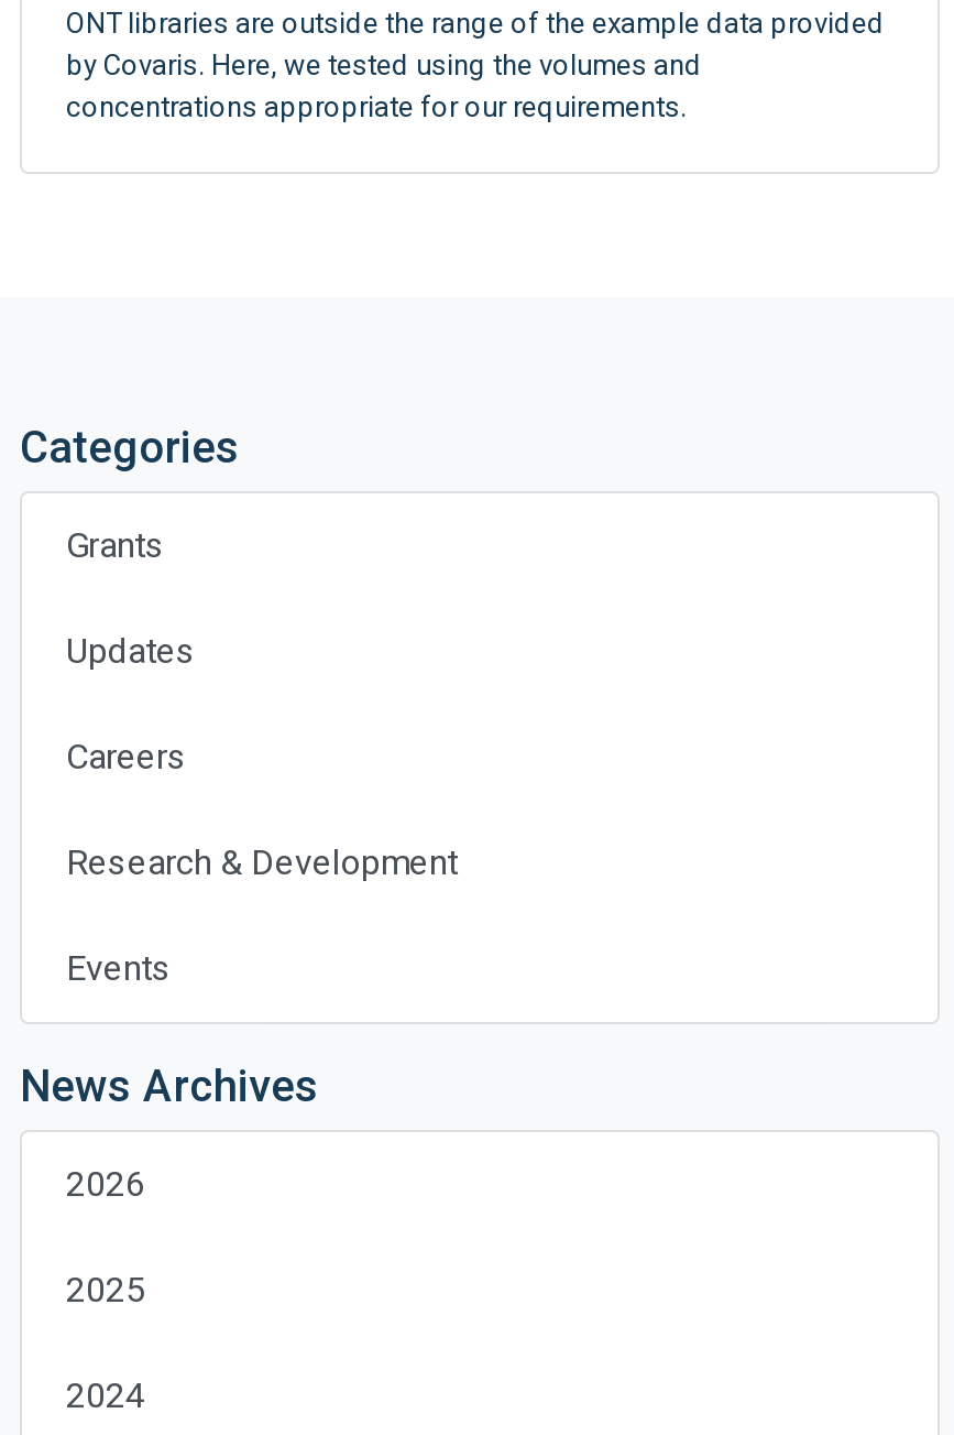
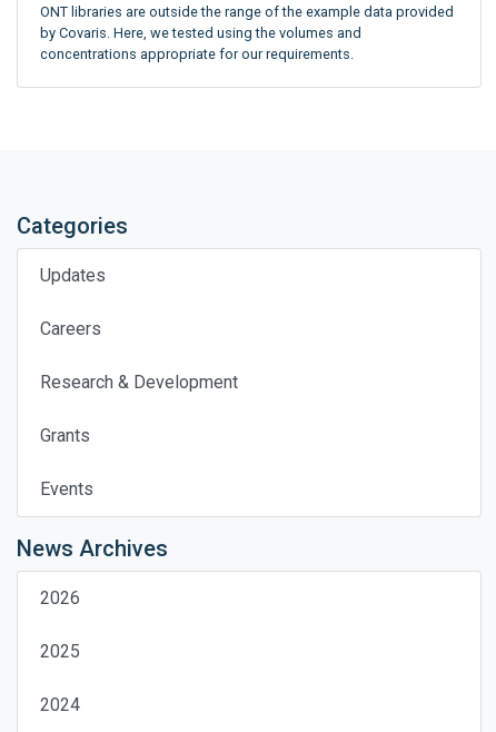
moved [66,524,165,566] -> [40,425,90,446]: Grants
moved [66,630,458,883] -> [40,265,238,393]: Updates | Careers | Research & Development

